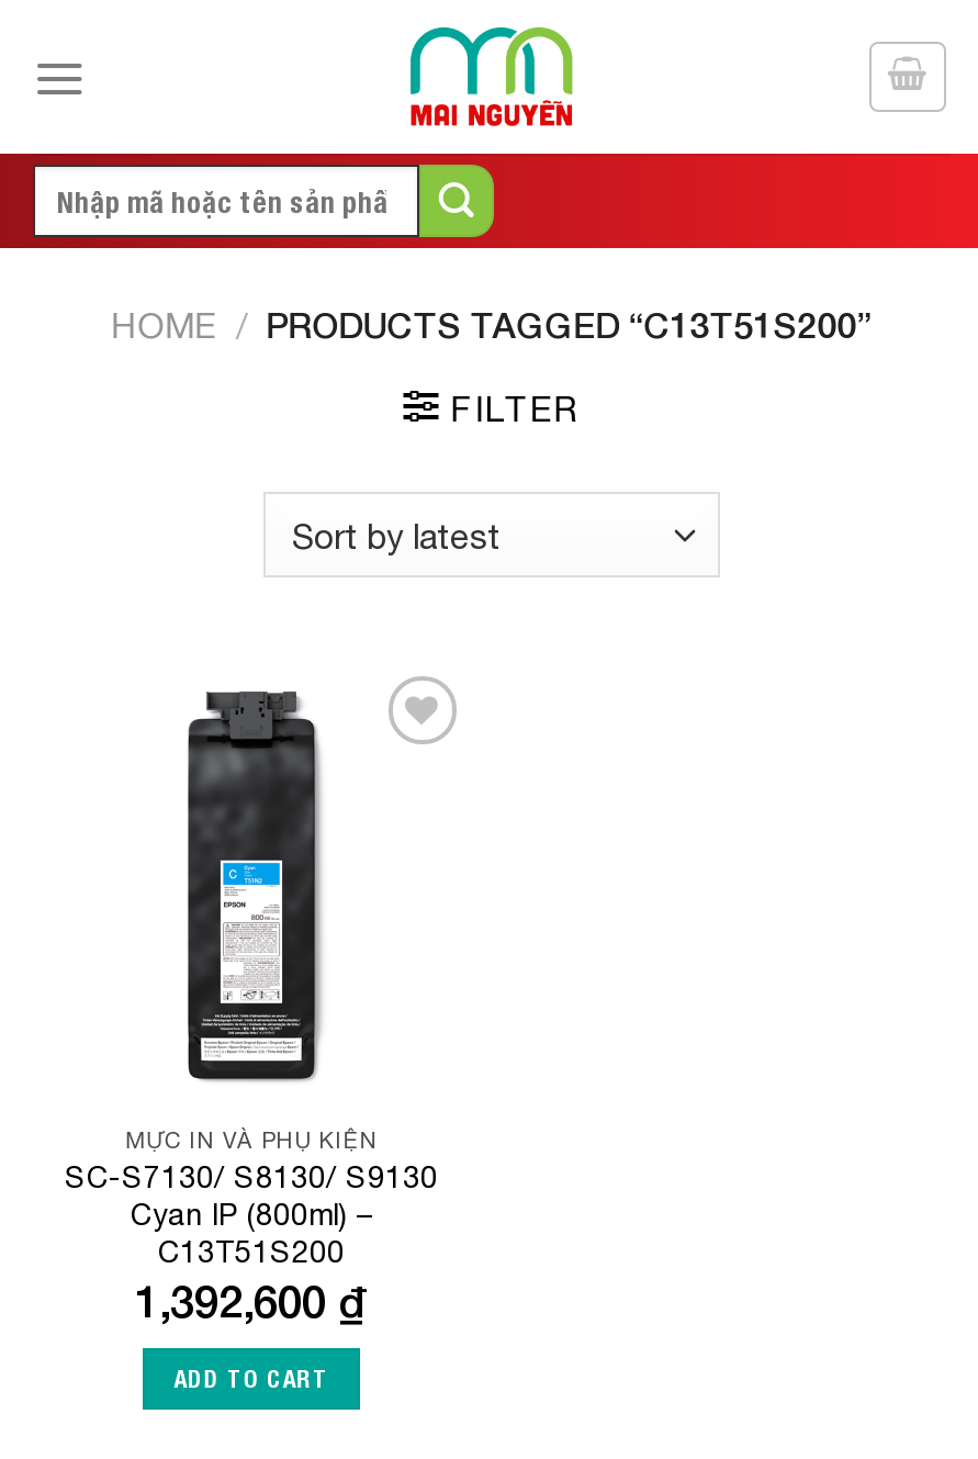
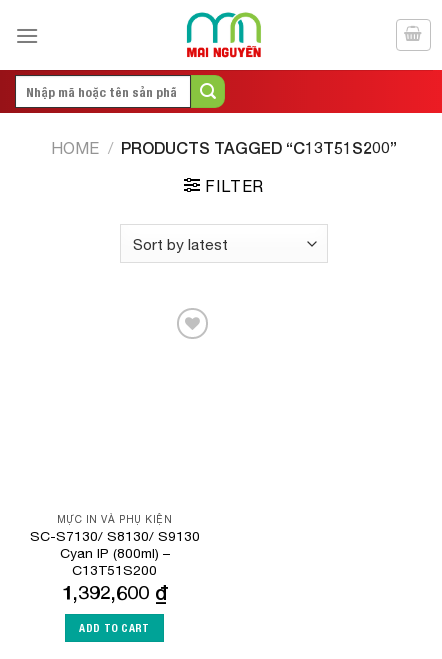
[184,689,323,1082] [image] -> none

